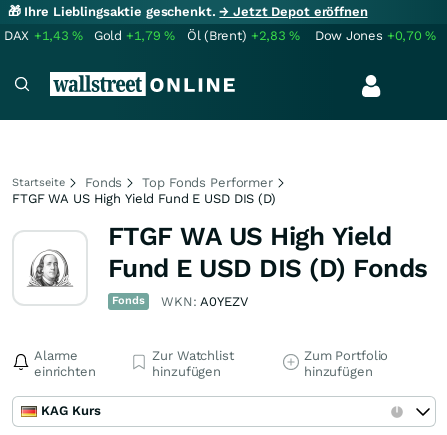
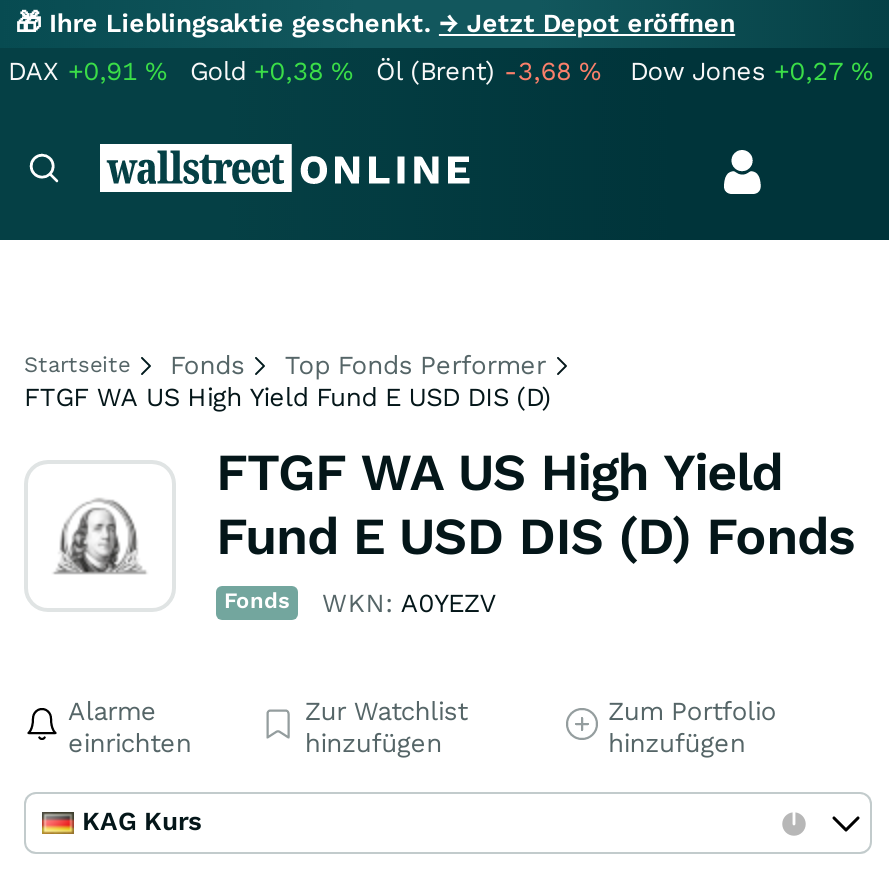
[4,28,83,43] DAX +1,43% -> [8,56,166,86] DAX +0,91%
[94,28,175,43] Gold +1,79% -> [190,56,352,86] Gold +0,38%
[187,28,300,43] Öl (Brent) +2,83% -> [376,56,600,86] Öl (Brent) -3,68%
[315,28,436,43] Dow Jones +0,70% -> [630,56,872,86] Dow Jones +0,27%

